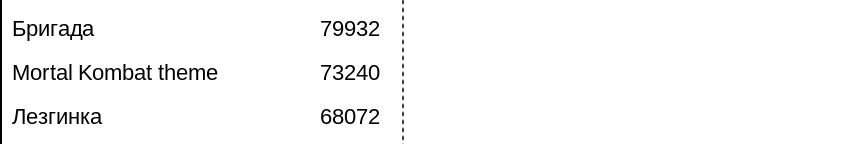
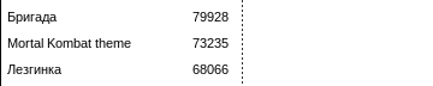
[320,16,380,40] 79932 -> [192,10,229,24] 79928
[320,60,380,84] 73240 -> [192,36,229,50] 73235
[320,104,380,128] 68072 -> [192,62,229,76] 68066

